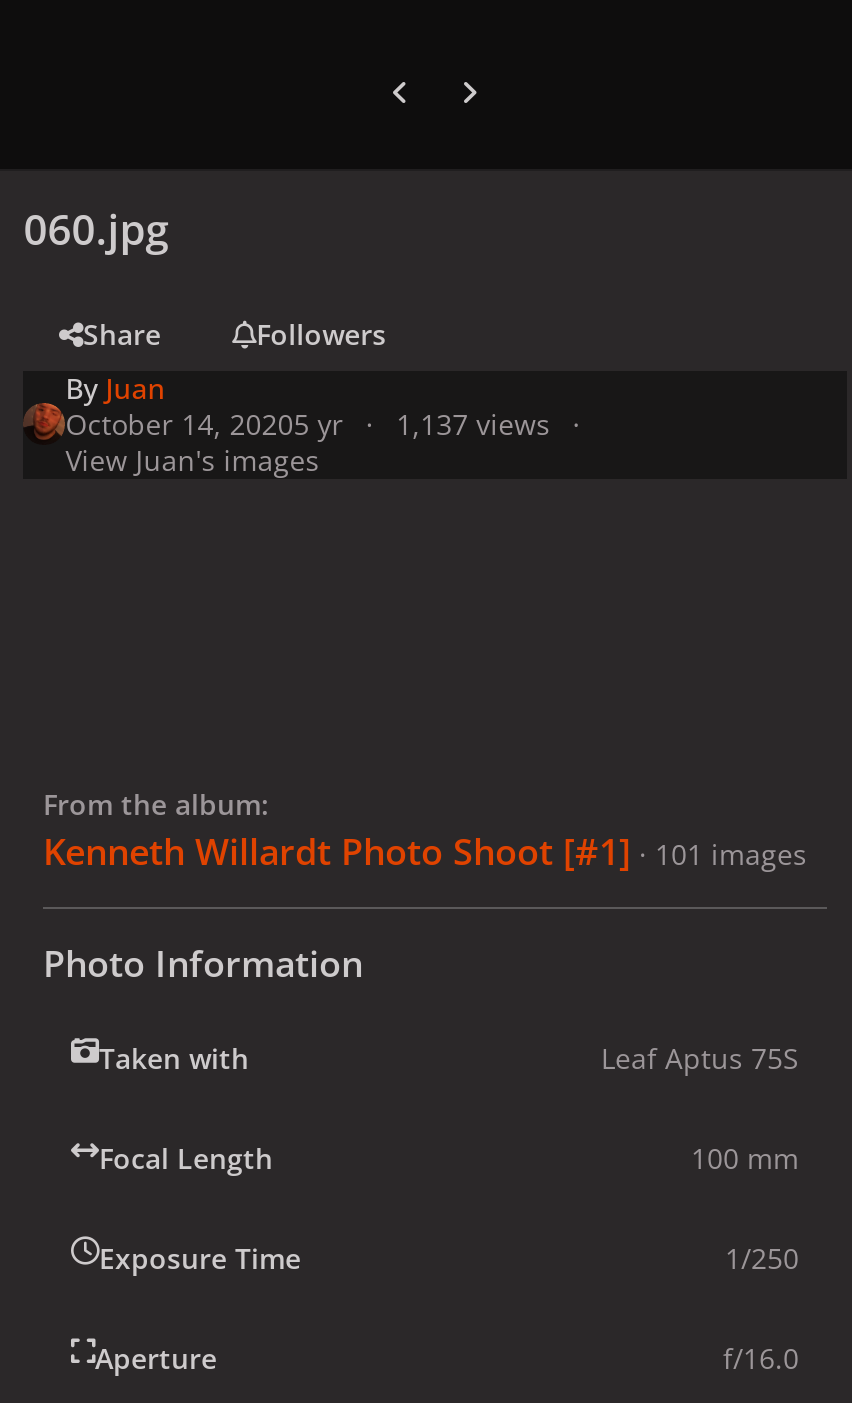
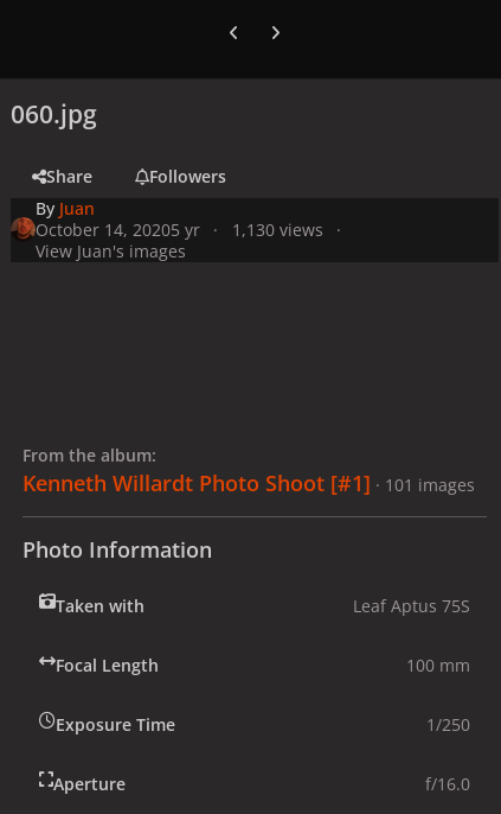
[65,404,550,442] October 14, 20205 yr 1,137 views -> [36,218,323,240] October 14, 20205 yr 1,130 views

